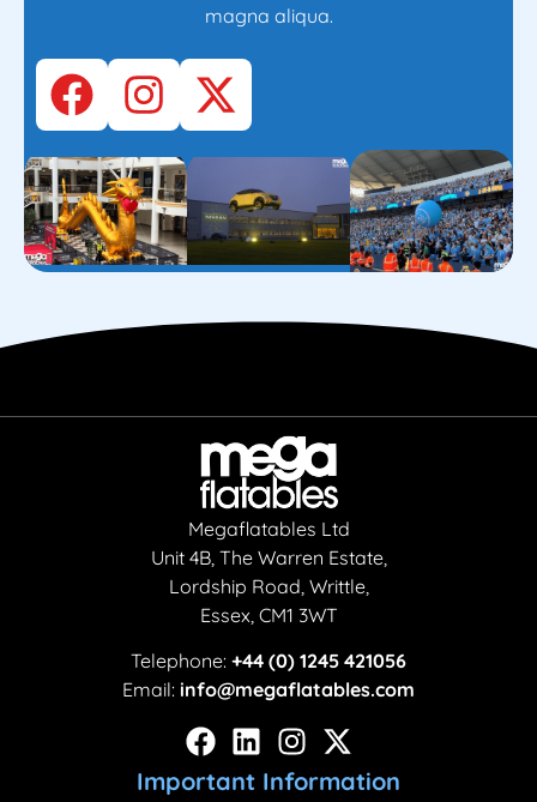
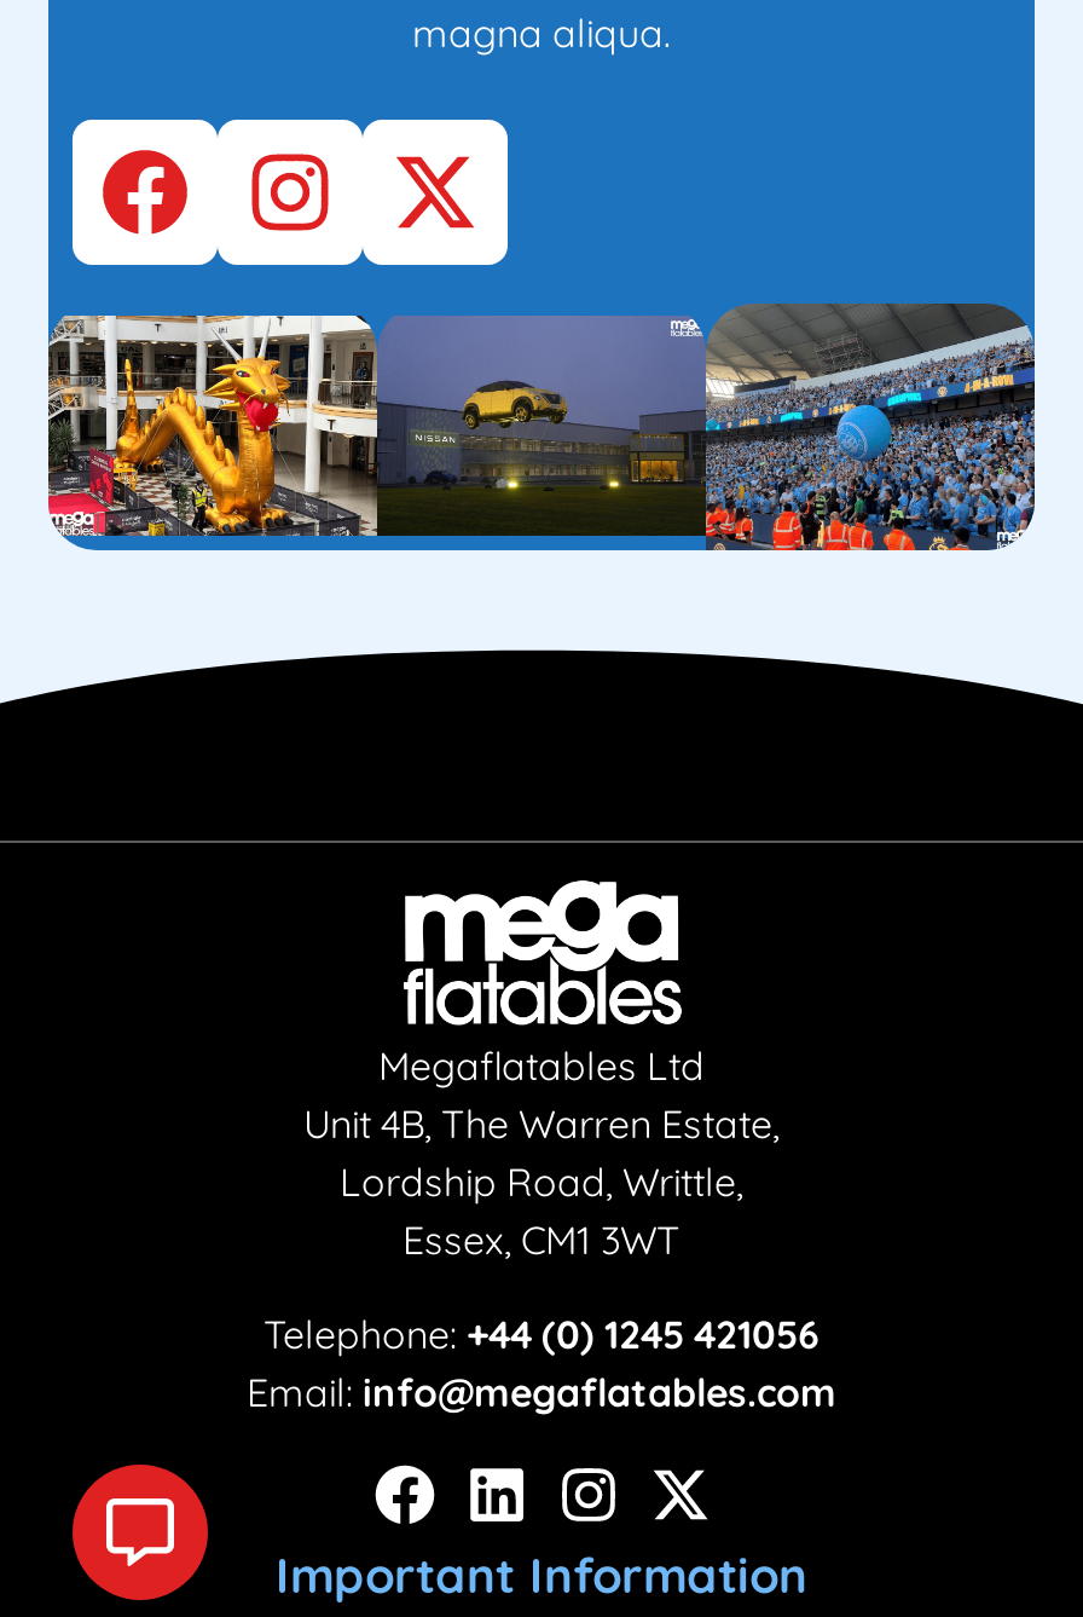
none -> [70,1461,210,1604] [image]

